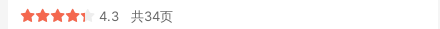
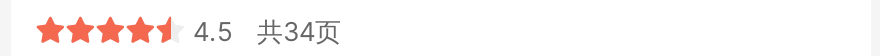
[99,8,173,24] 4.3 共34页 -> [193,15,341,47] 4.5 共34页

